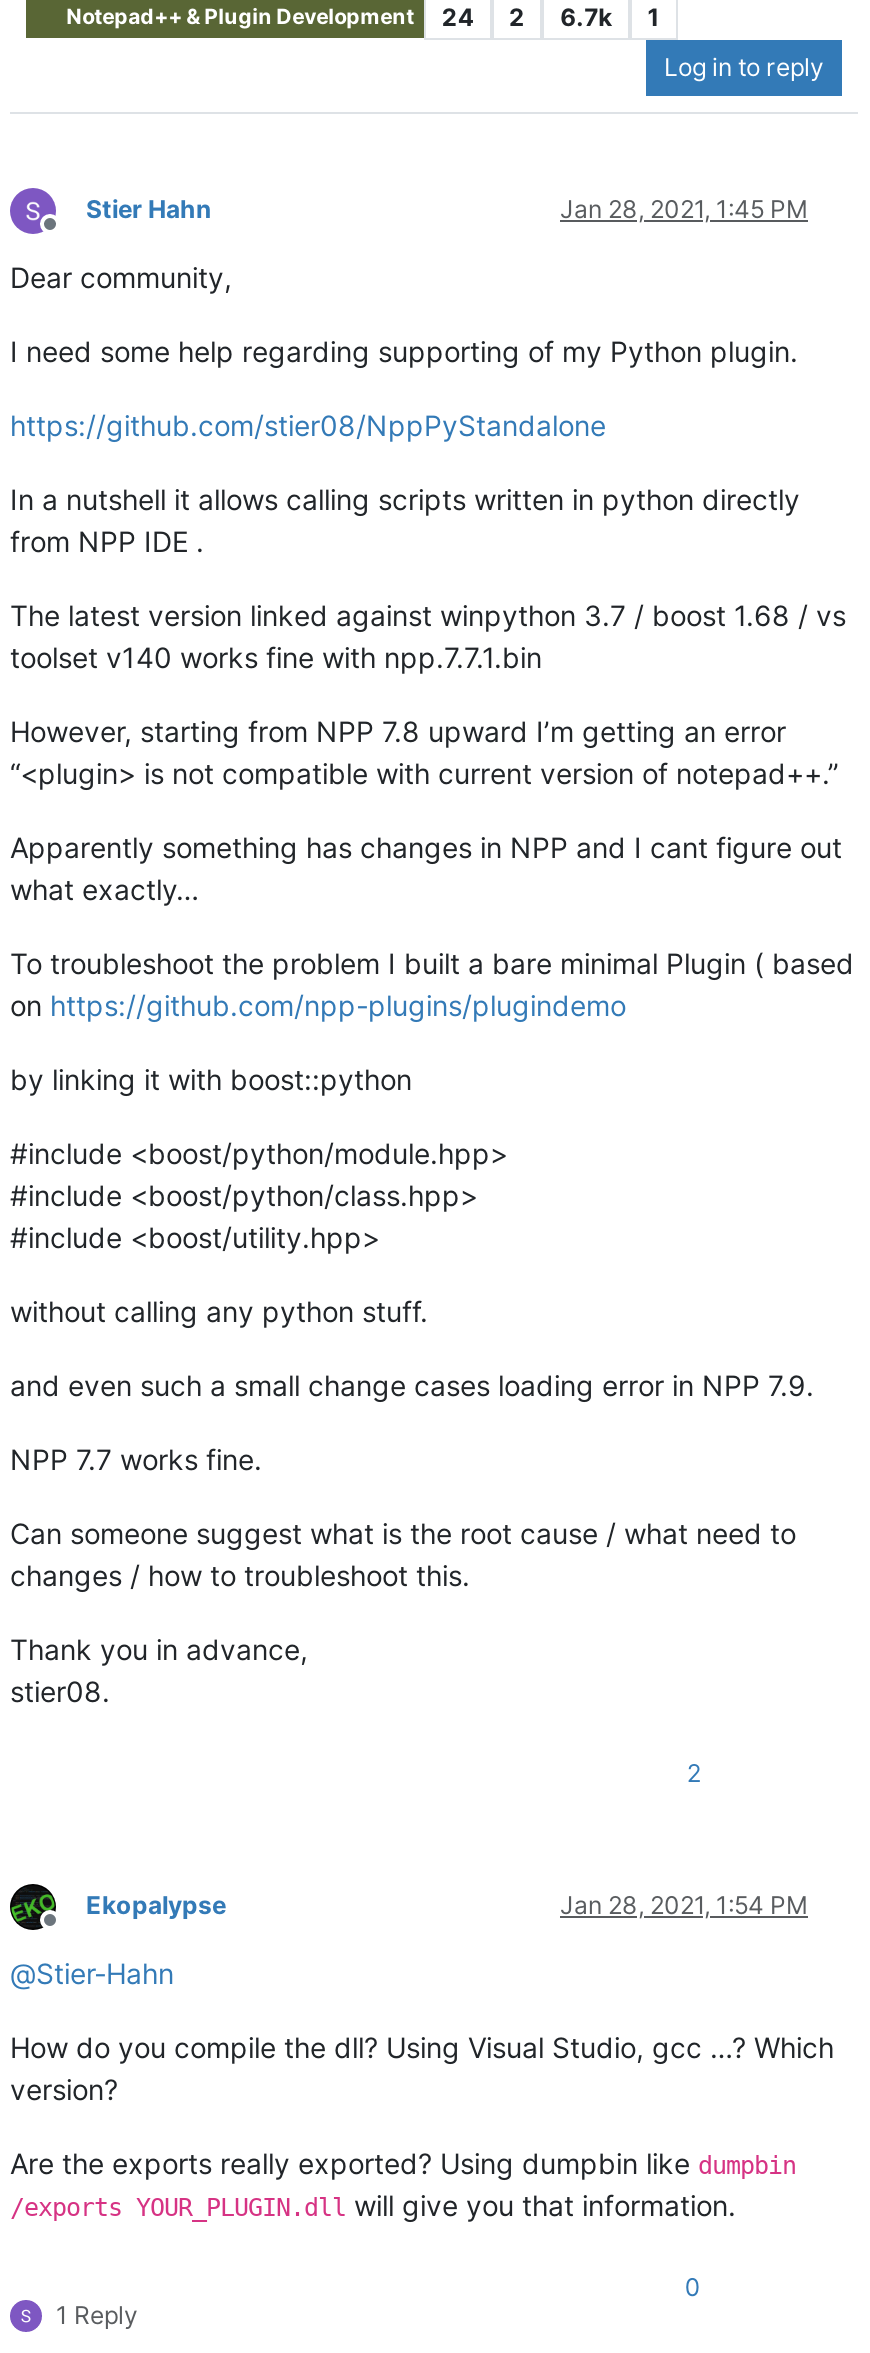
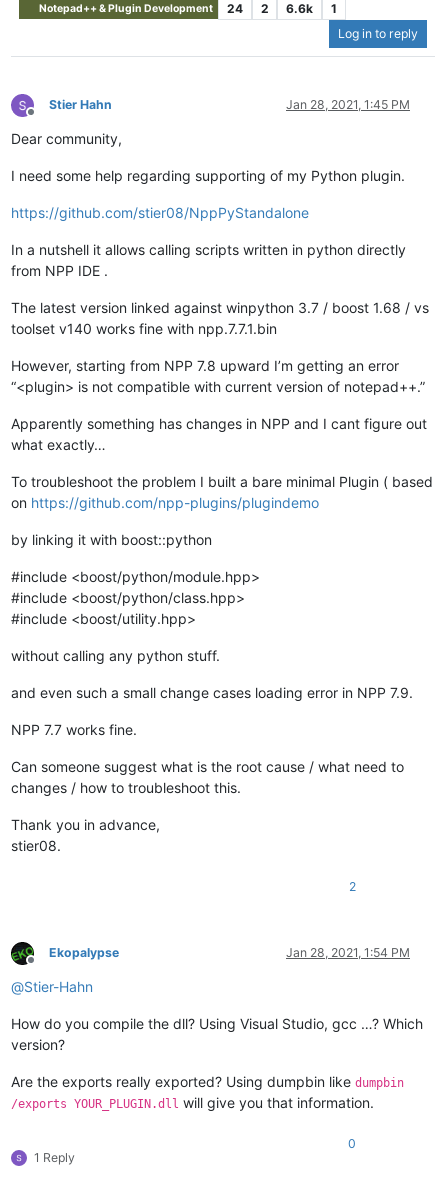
[62,2,659,32] Notepad++ & Plugin Development 24 2 6.7k 1 -> [37,1,337,16] Notepad++ & Plugin Development 24 2 6.6k 1

